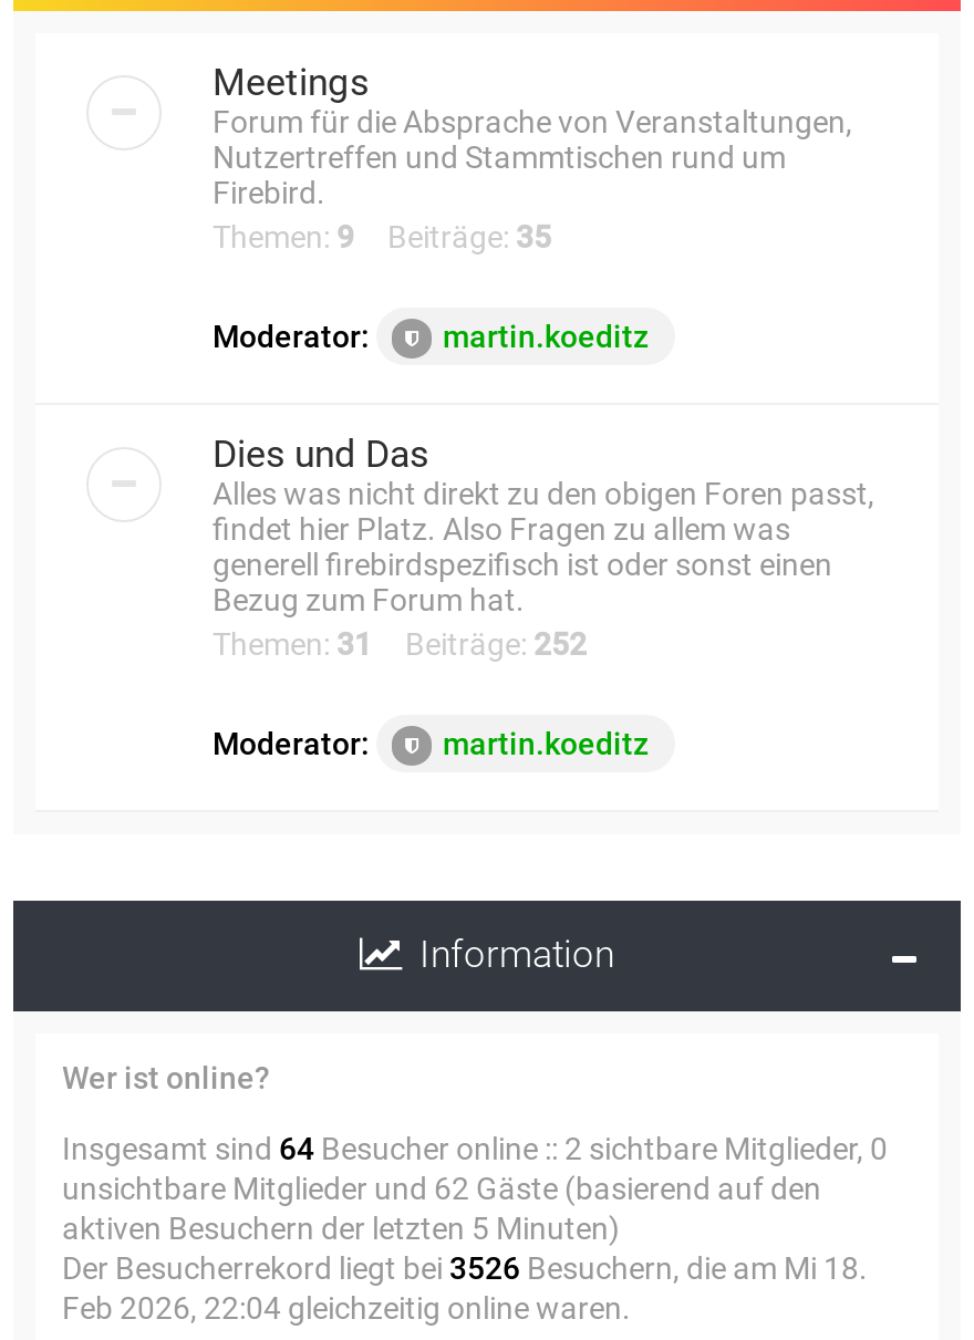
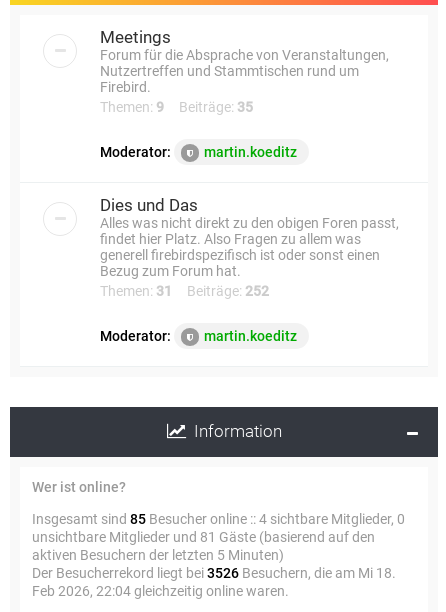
[62,1131,888,1166] Insgesamt sind 64 Besucher online :: 2 sichtbare Mitglieder, 0 -> [32,511,405,527] Insgesamt sind 85 Besucher online :: 4 sichtbare Mitglieder, 0
[62,1171,821,1206] unsichtbare Mitglieder und 62 Gäste (basierend auf den -> [32,529,375,545] unsichtbare Mitglieder und 81 Gäste (basierend auf den

